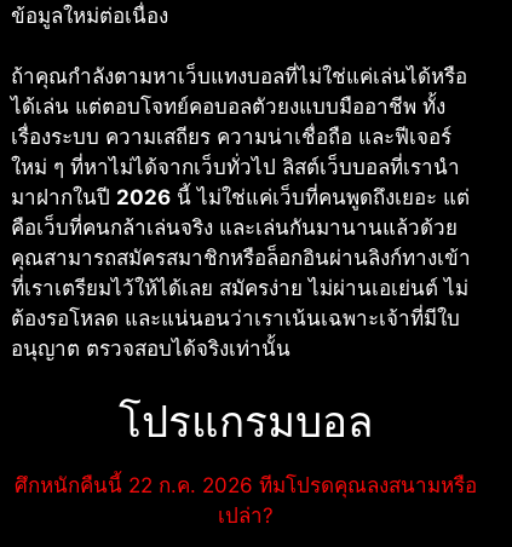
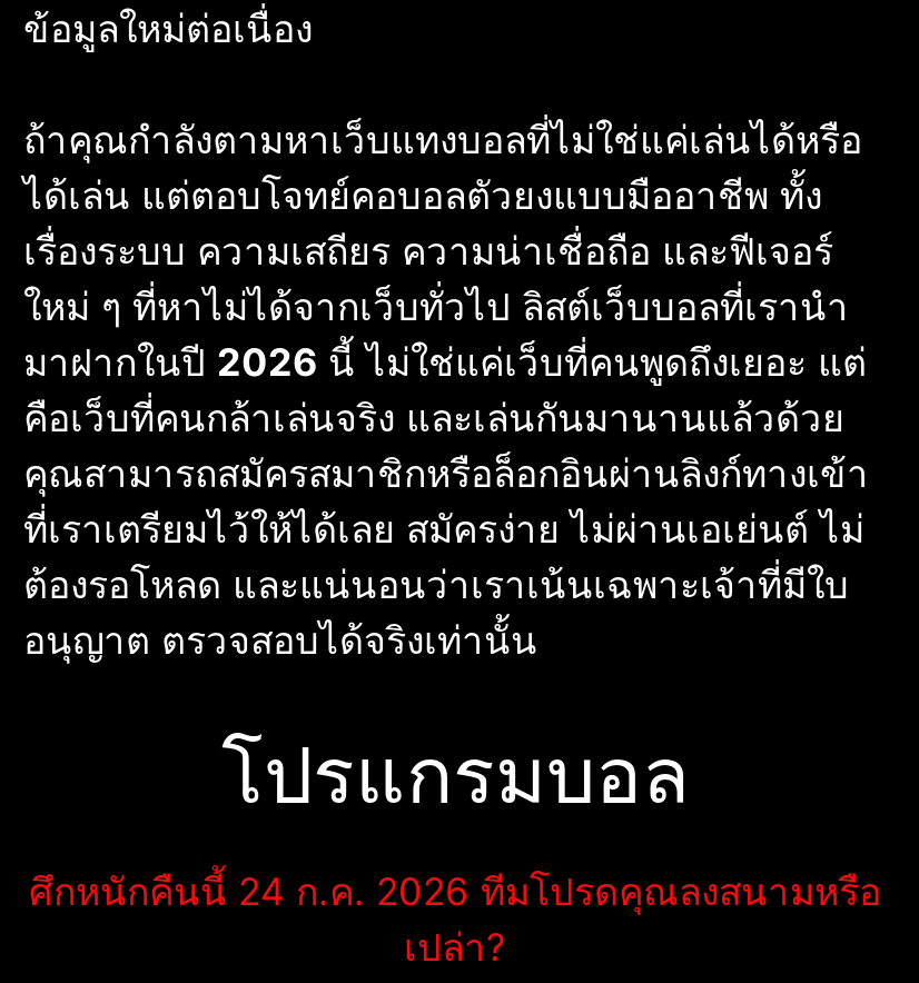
[15,473,477,497] ศึกหนักคืนนี้ 22 ก.ค. 2026 ทีมโปรดคุณลงสนามหรือ -> [29,870,881,914] ศึกหนักคืนนี้ 24 ก.ค. 2026 ทีมโปรดคุณลงสนามหรือ

